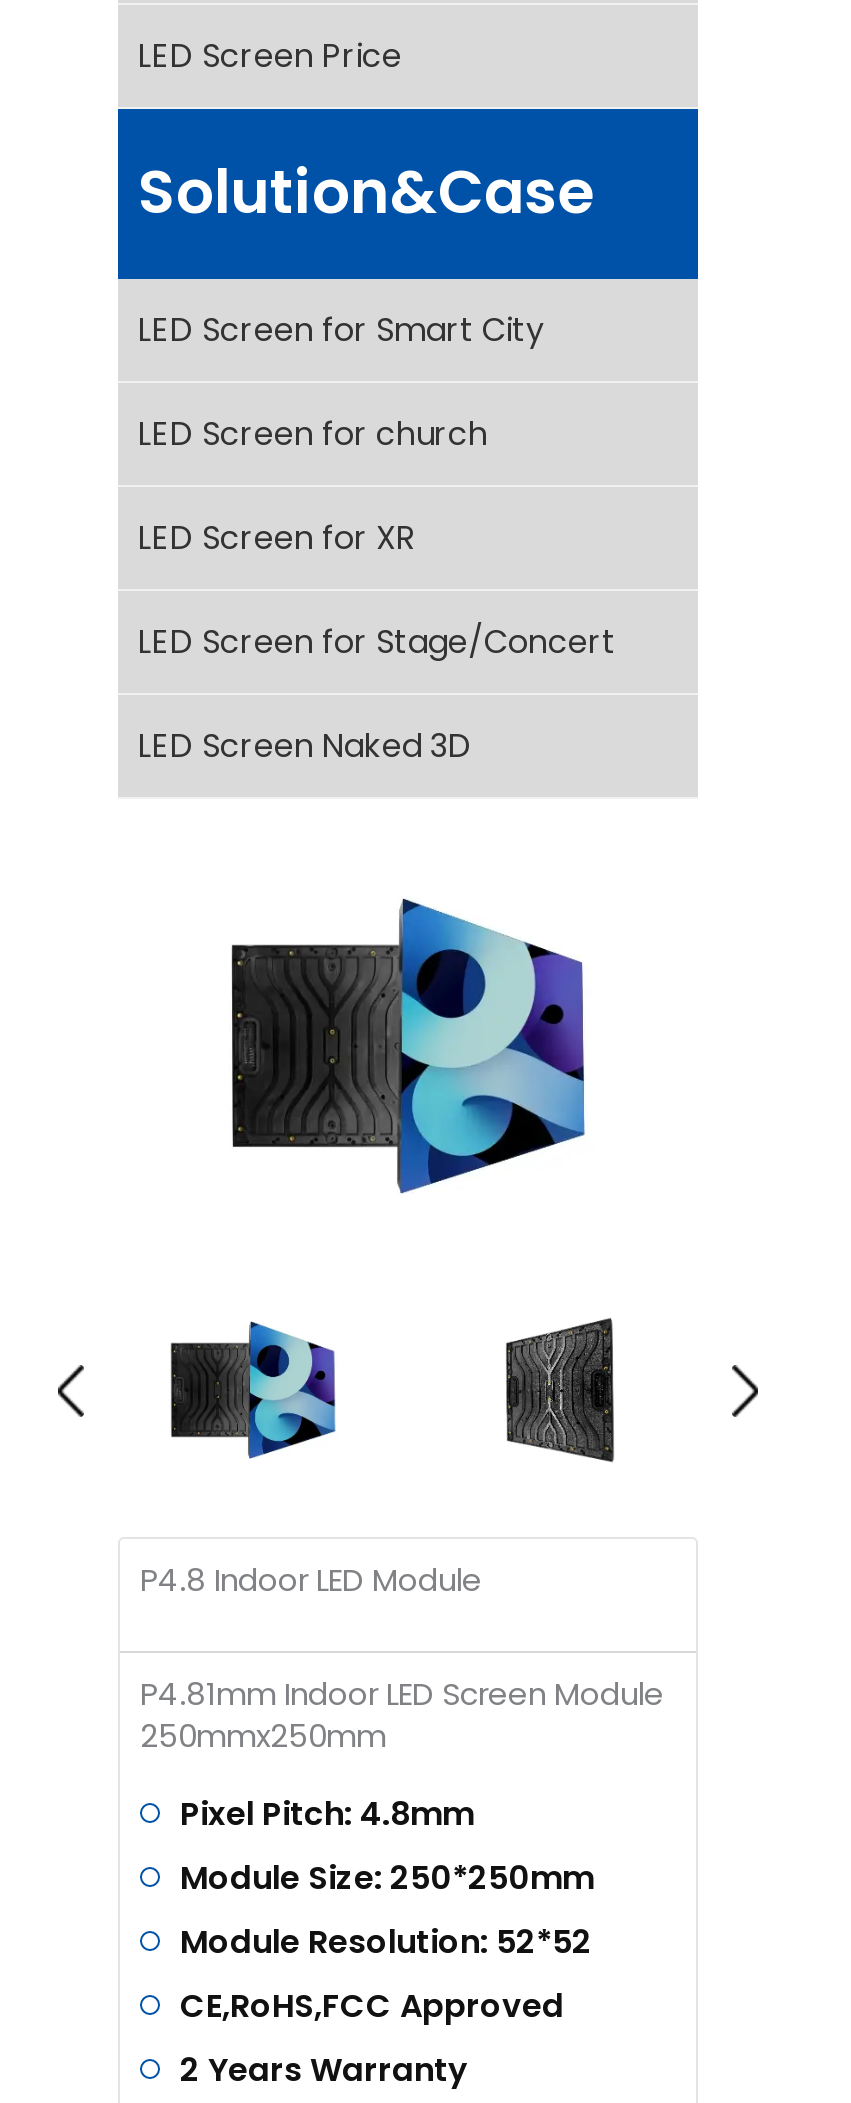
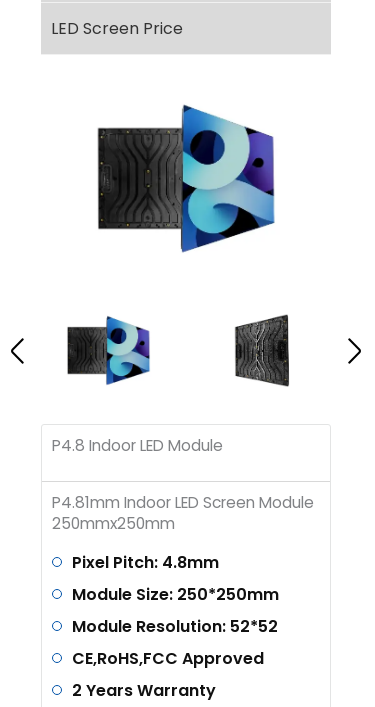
[138,152,616,770] Solution&Case | LED Screen for Smart City | LED Screen for church | LED Screen for XR | LED Screen for Stage/Concert | LED Screen Naked 3D -> none

